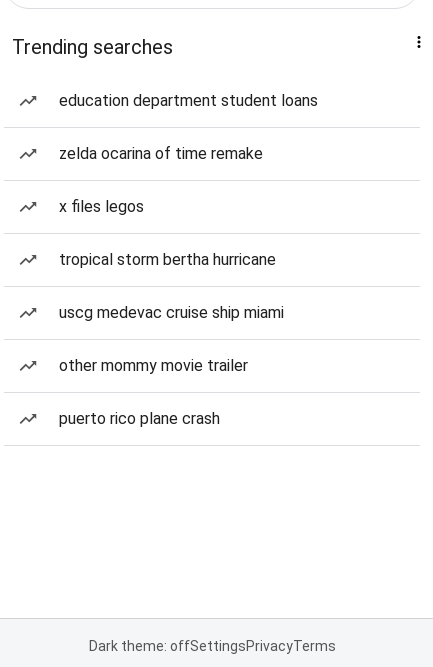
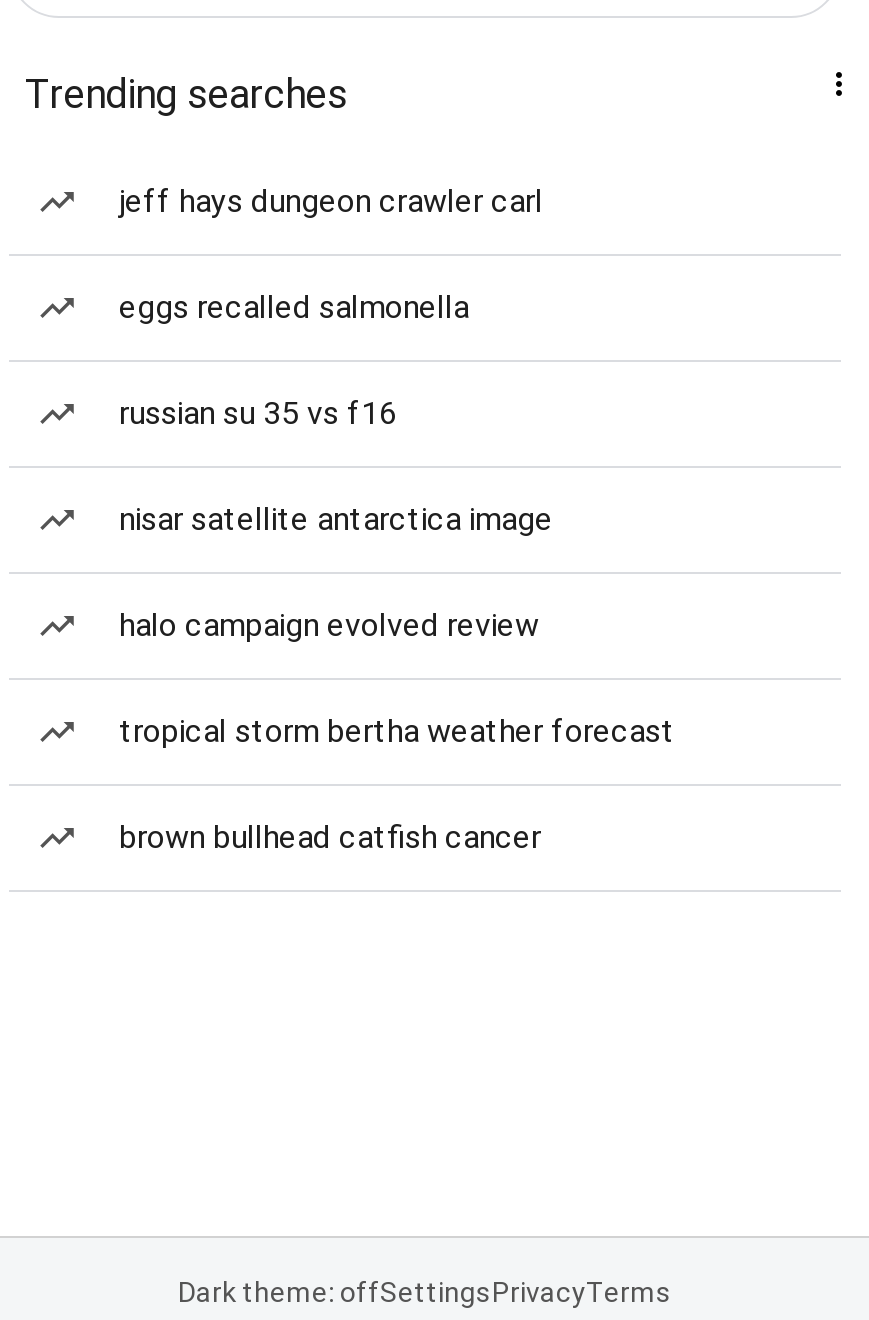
[59,91,318,110] education department student loans -> [119,182,543,220] jeff hays dungeon crawler carl
[59,144,263,163] zelda ocarina of time remake -> [119,288,469,326] eggs recalled salmonella
[59,197,144,216] x files legos -> [119,394,397,432] russian su 35 vs f16
[59,250,276,269] tropical storm bertha hurricane -> [119,500,553,538] nisar satellite antarctica image
[59,303,284,322] uscg medevac cruise ship miami -> [119,606,539,644] halo campaign evolved review
[59,356,248,375] other mommy movie trailer -> [119,712,675,750] tropical storm bertha weather forecast
[59,409,220,428] puerto rico plane crash -> [119,818,541,856] brown bullhead catfish cancer

